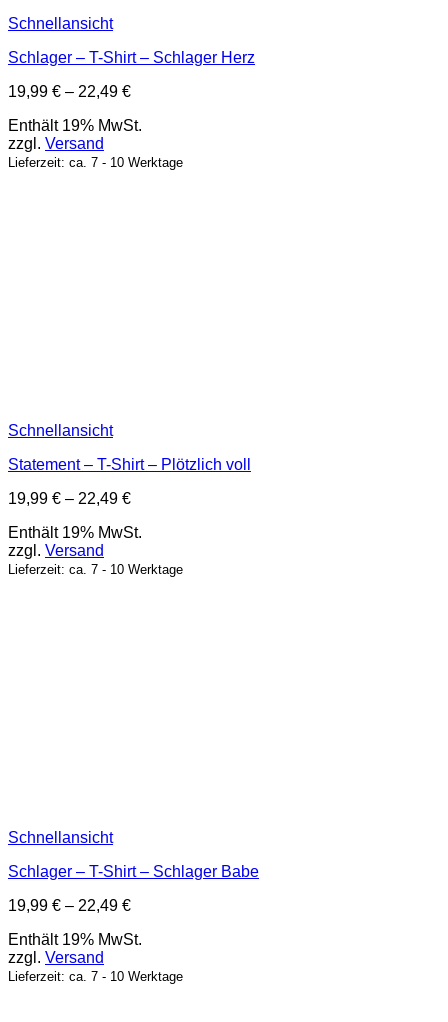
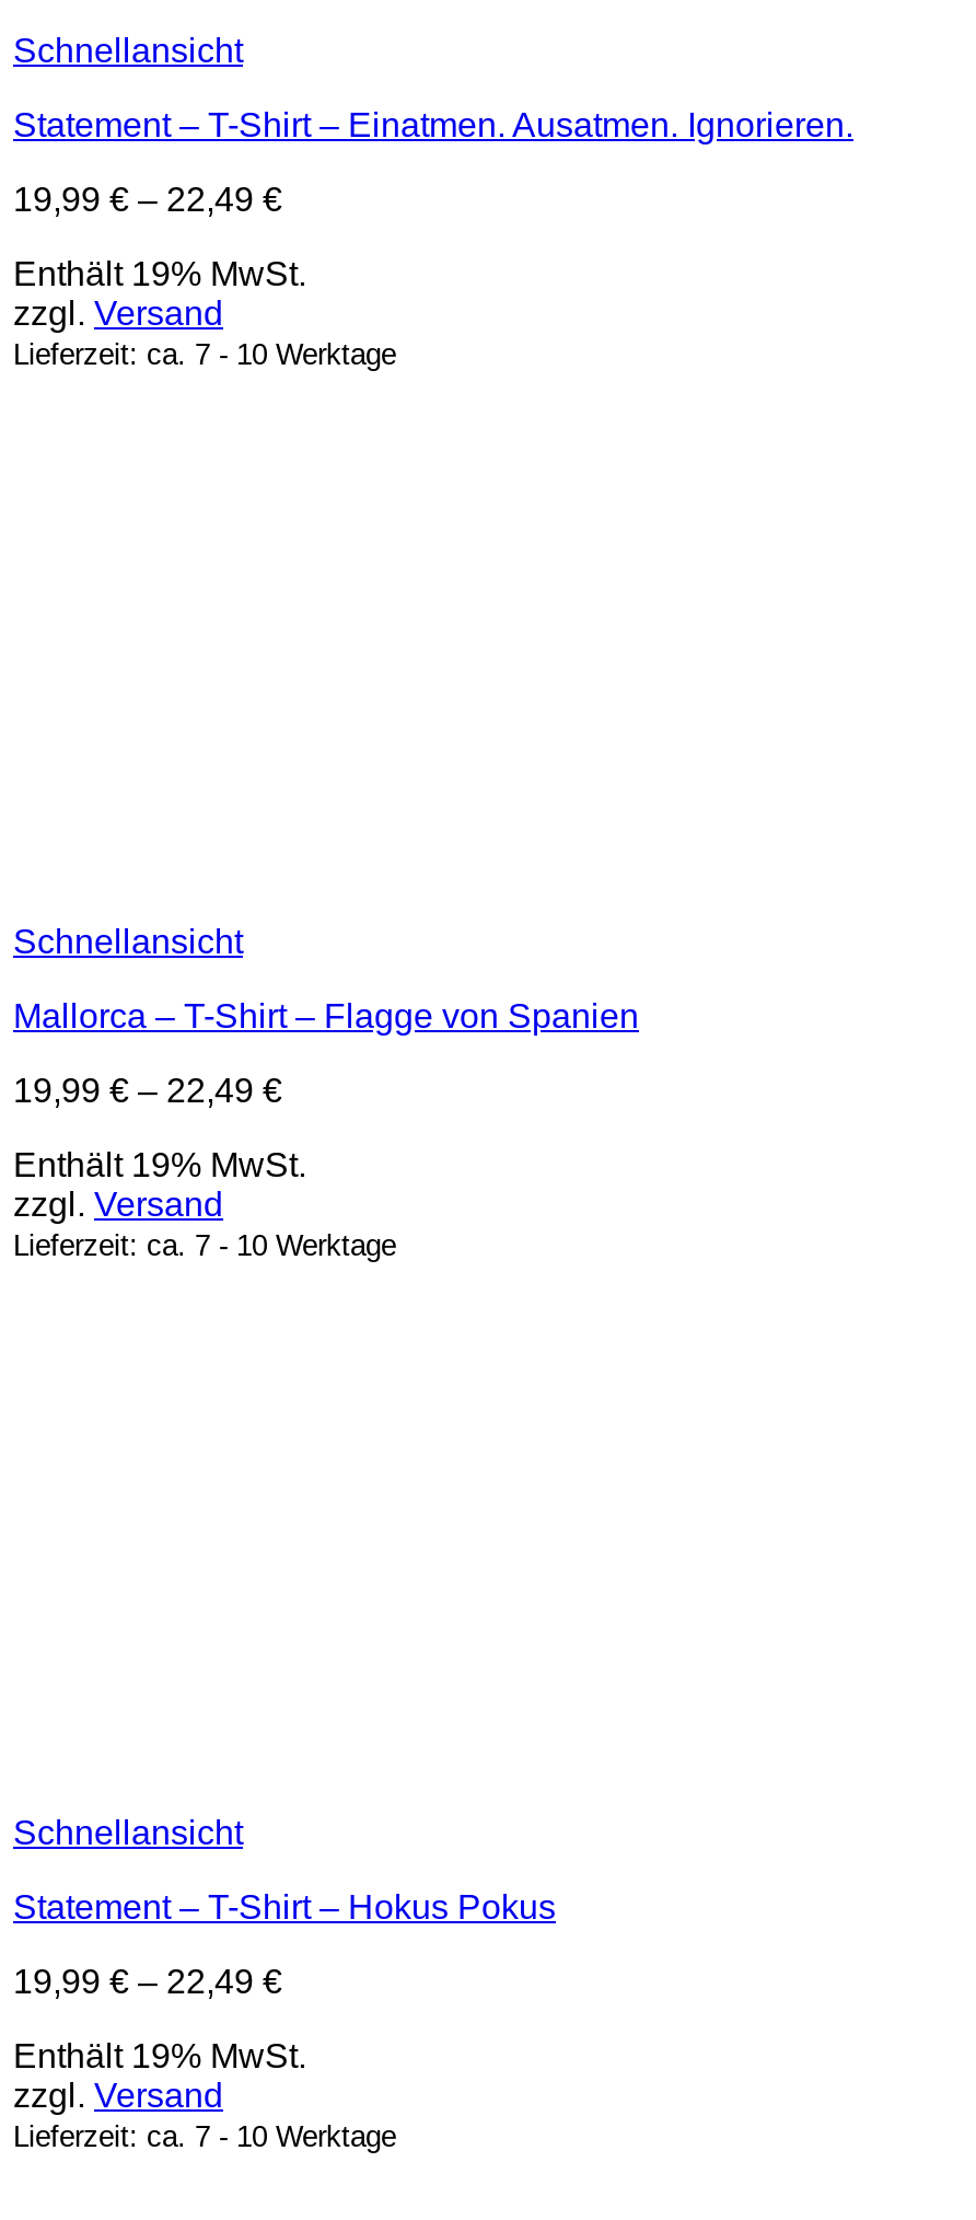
[8,49,255,66] Schlager – T-Shirt – Schlager Herz -> [13,107,853,144] Statement – T-Shirt – Einatmen. Ausatmen. Ignorieren.
[8,456,251,473] Statement – T-Shirt – Plötzlich voll -> [13,998,639,1035] Mallorca – T-Shirt – Flagge von Spanien
[8,863,259,880] Schlager – T-Shirt – Schlager Babe -> [13,1889,556,1926] Statement – T-Shirt – Hokus Pokus

